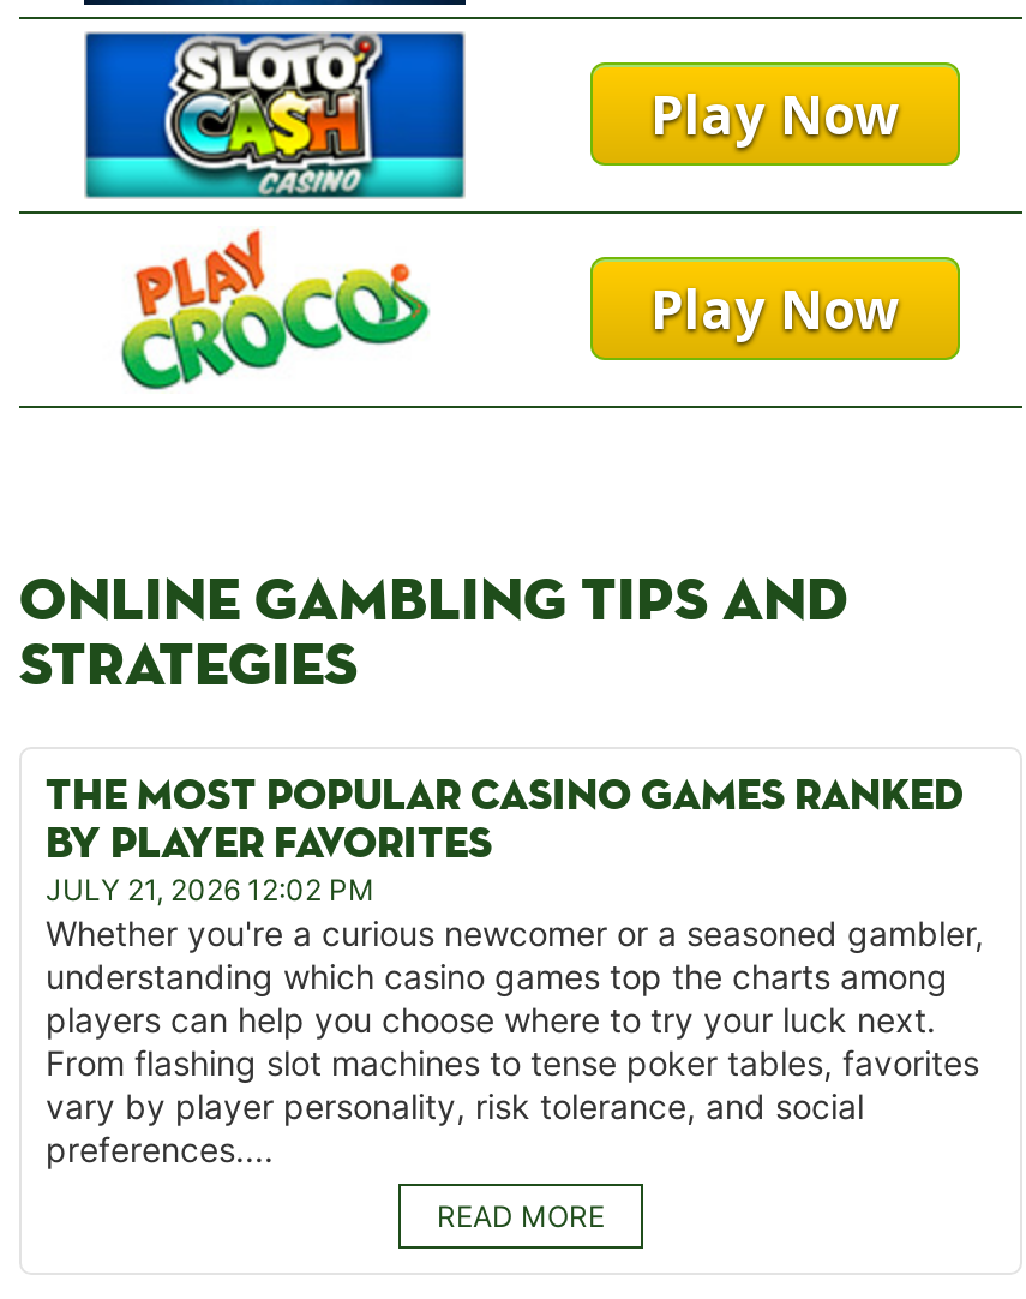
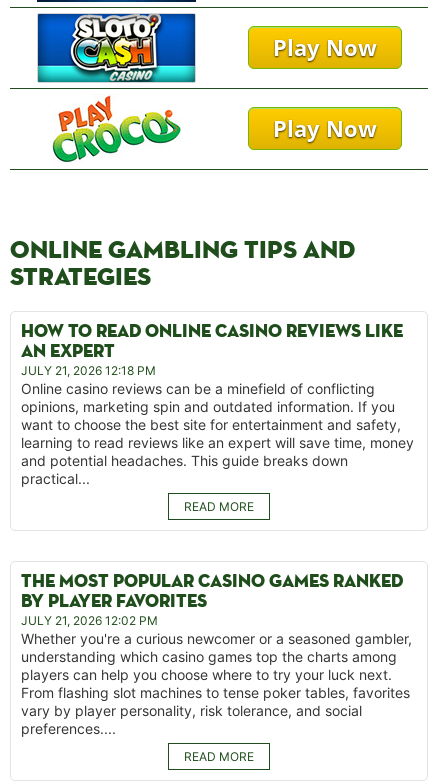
none -> [21,319,414,513] HOW TO READ ONLINE CASINO REVIEWS LIKE | AN EXPERT | JULY 21, 2026 12:18 PM | Online casino reviews can be a minefield of conflicting | opinions, marketing spin and outdated information. If you | want to choose the best site for entertainment and safety, | learning to read reviews like an expert will save time, money | and potential headaches. This guide breaks down | practical... | READ MORE

